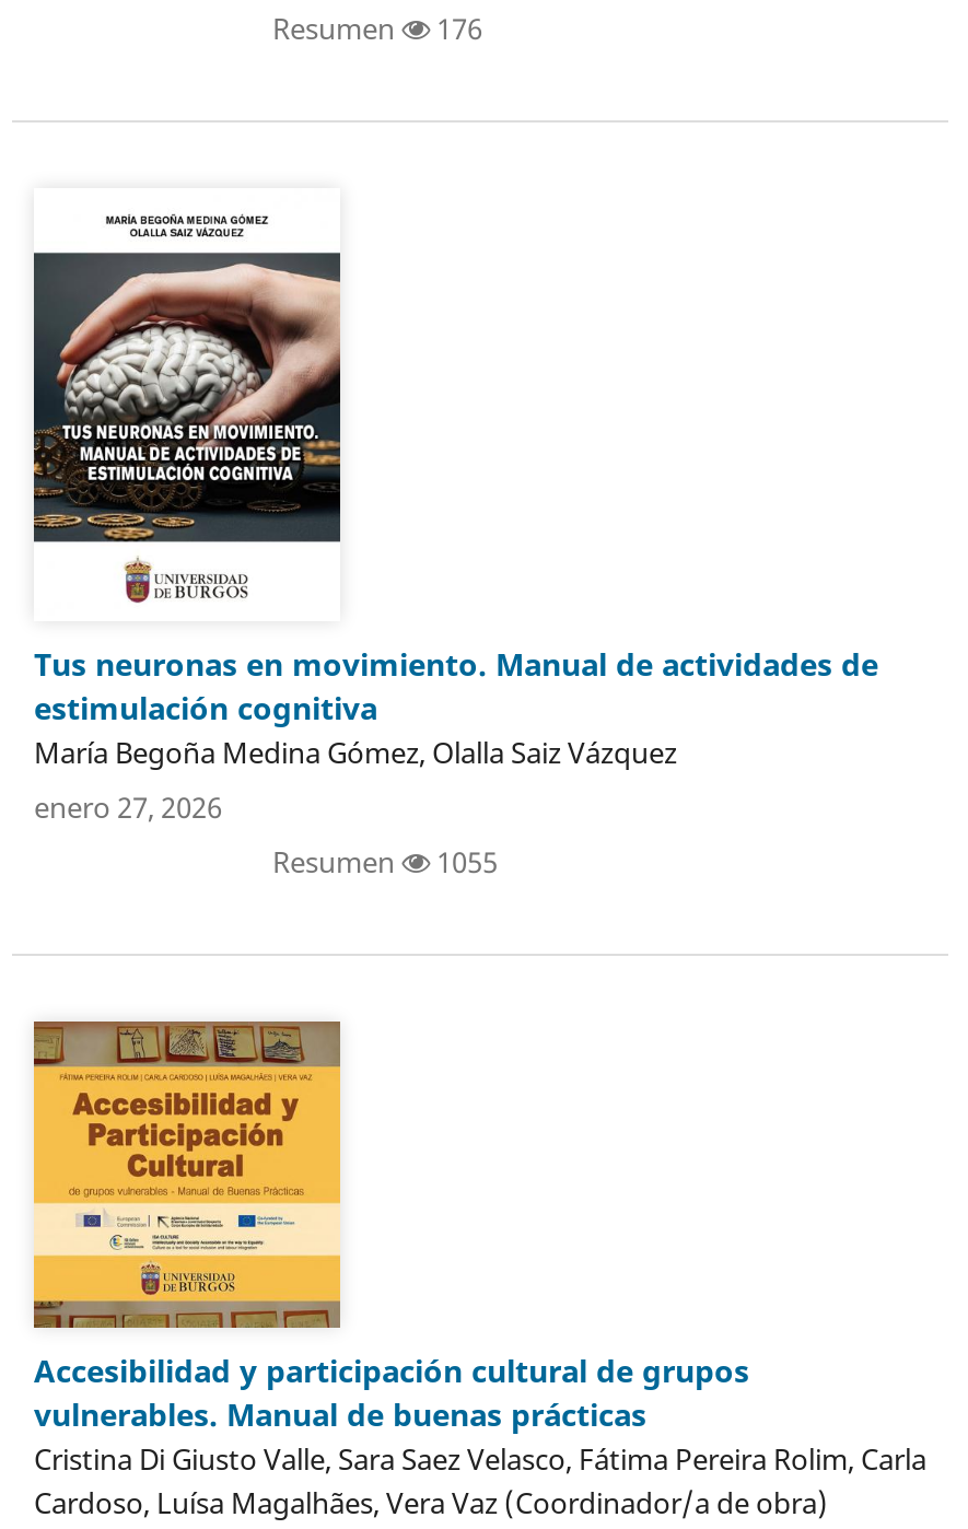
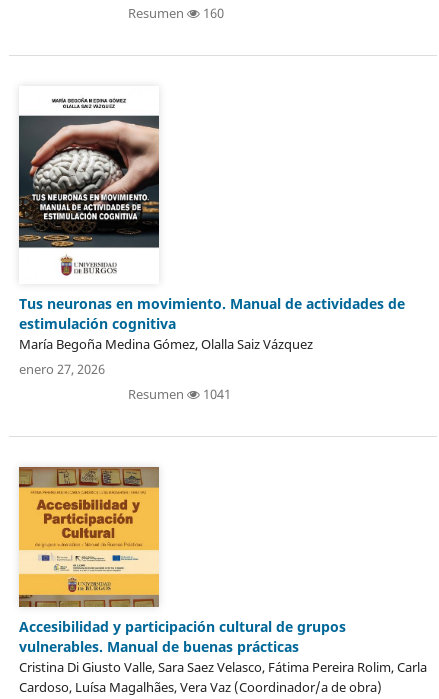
[272,8,482,47] Resumen 176 -> [128,4,224,22] Resumen 160
[272,841,498,880] Resumen 1055 -> [128,384,231,402] Resumen 1041

